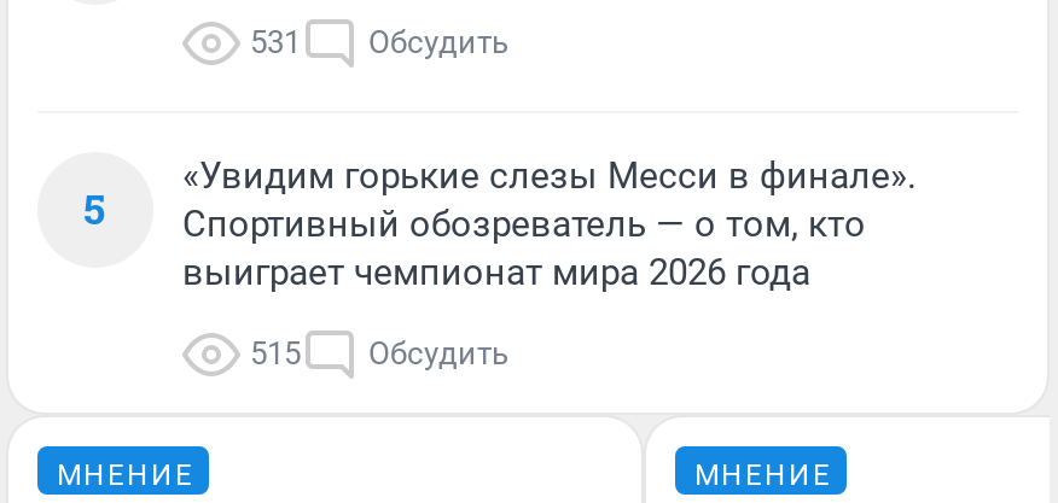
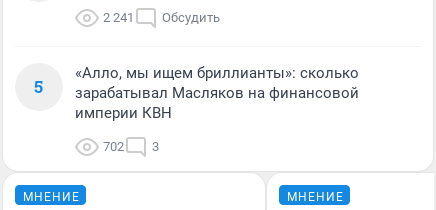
[250,23,508,59] 531 Обсудить -> [103,10,220,25] 2 241 Обсудить
[182,153,917,293] «Увидим горькие слезы Месси в финале». | Спортивный обозреватель — о том, кто | выиграет чемпионат мира 2026 года -> [75,64,359,122] «Алло, мы ищем бриллианты»: сколько | зарабатывал Масляков на финансовой | империи КВН
[250,334,508,371] 515 | Обсудить -> [103,139,159,154] 702 | 3

